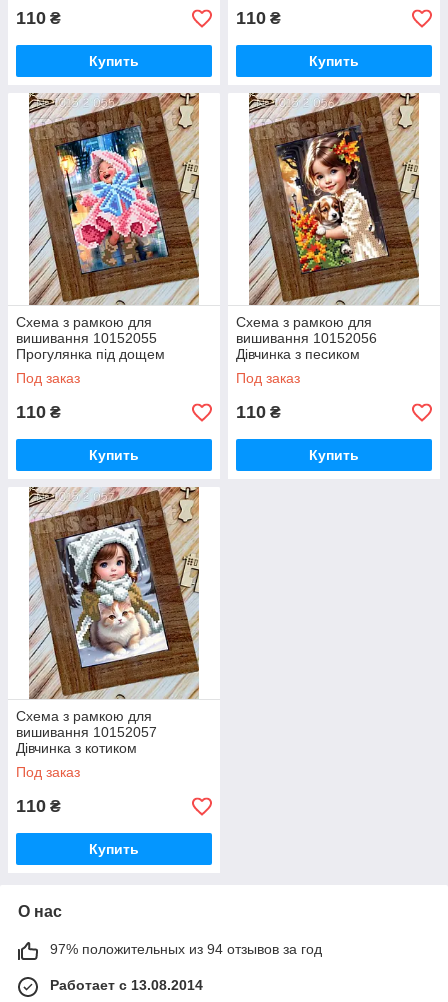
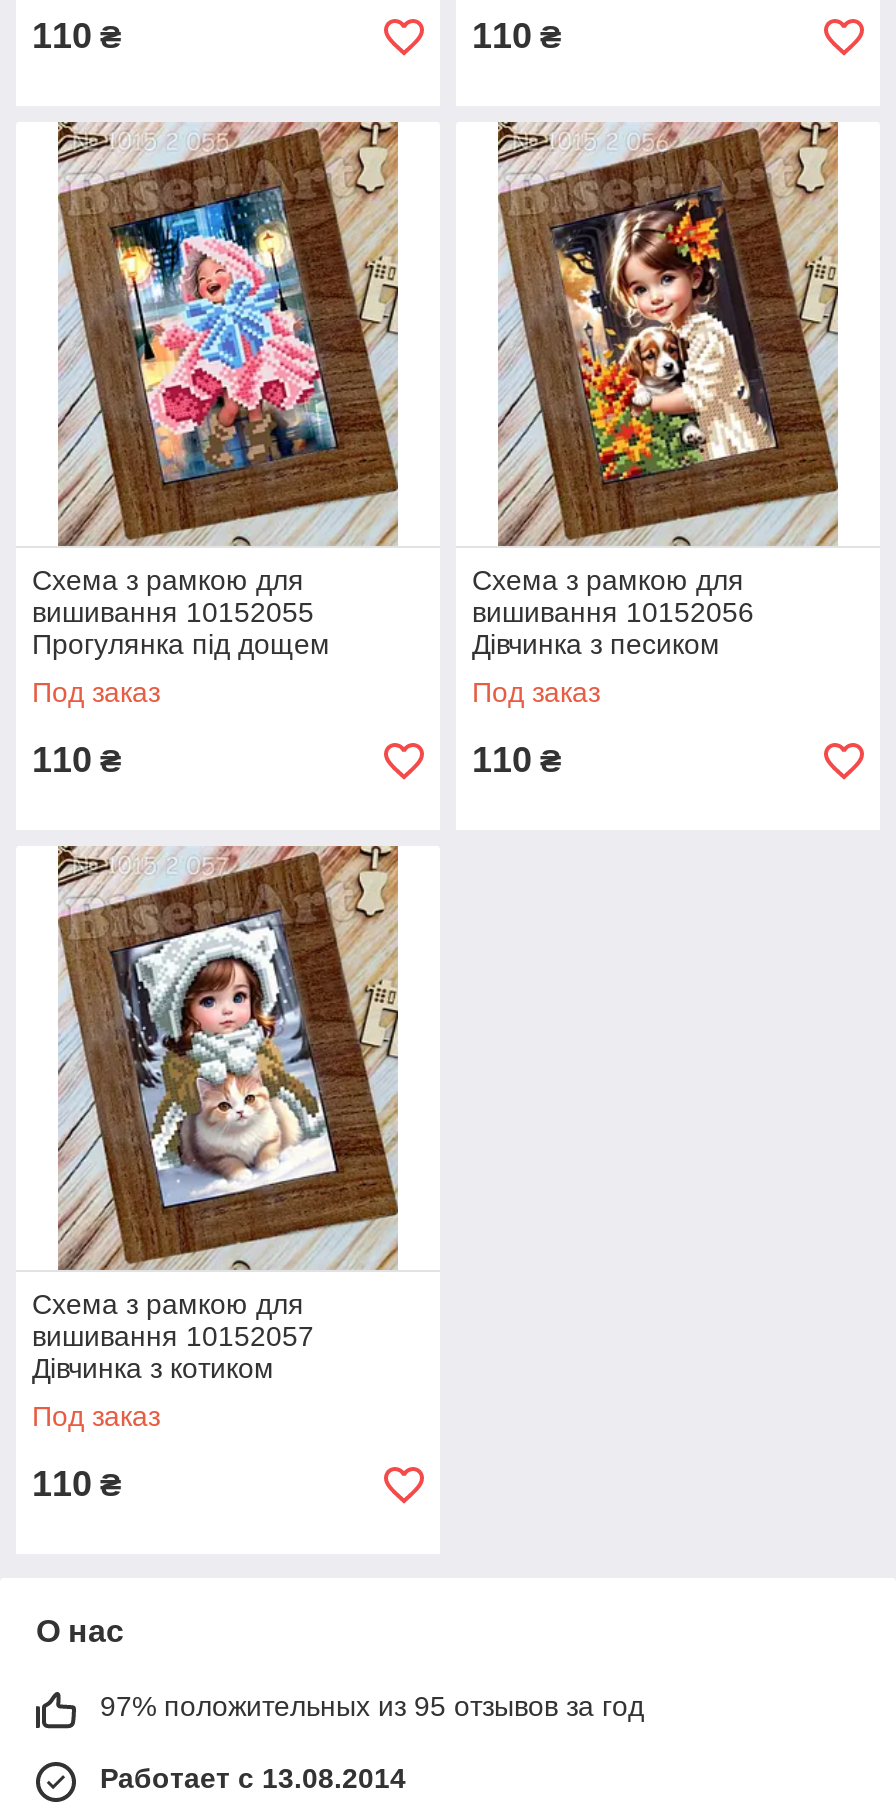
[89,53,139,69] Купить -> none
[309,53,359,69] Купить -> none
[89,447,139,463] Купить -> none
[309,447,359,463] Купить -> none
[89,841,139,857] Купить -> none
[50,941,322,957] 97% положительных из 94 отзывов за год -> [100,1690,644,1722] 97% положительных из 95 отзывов за год

